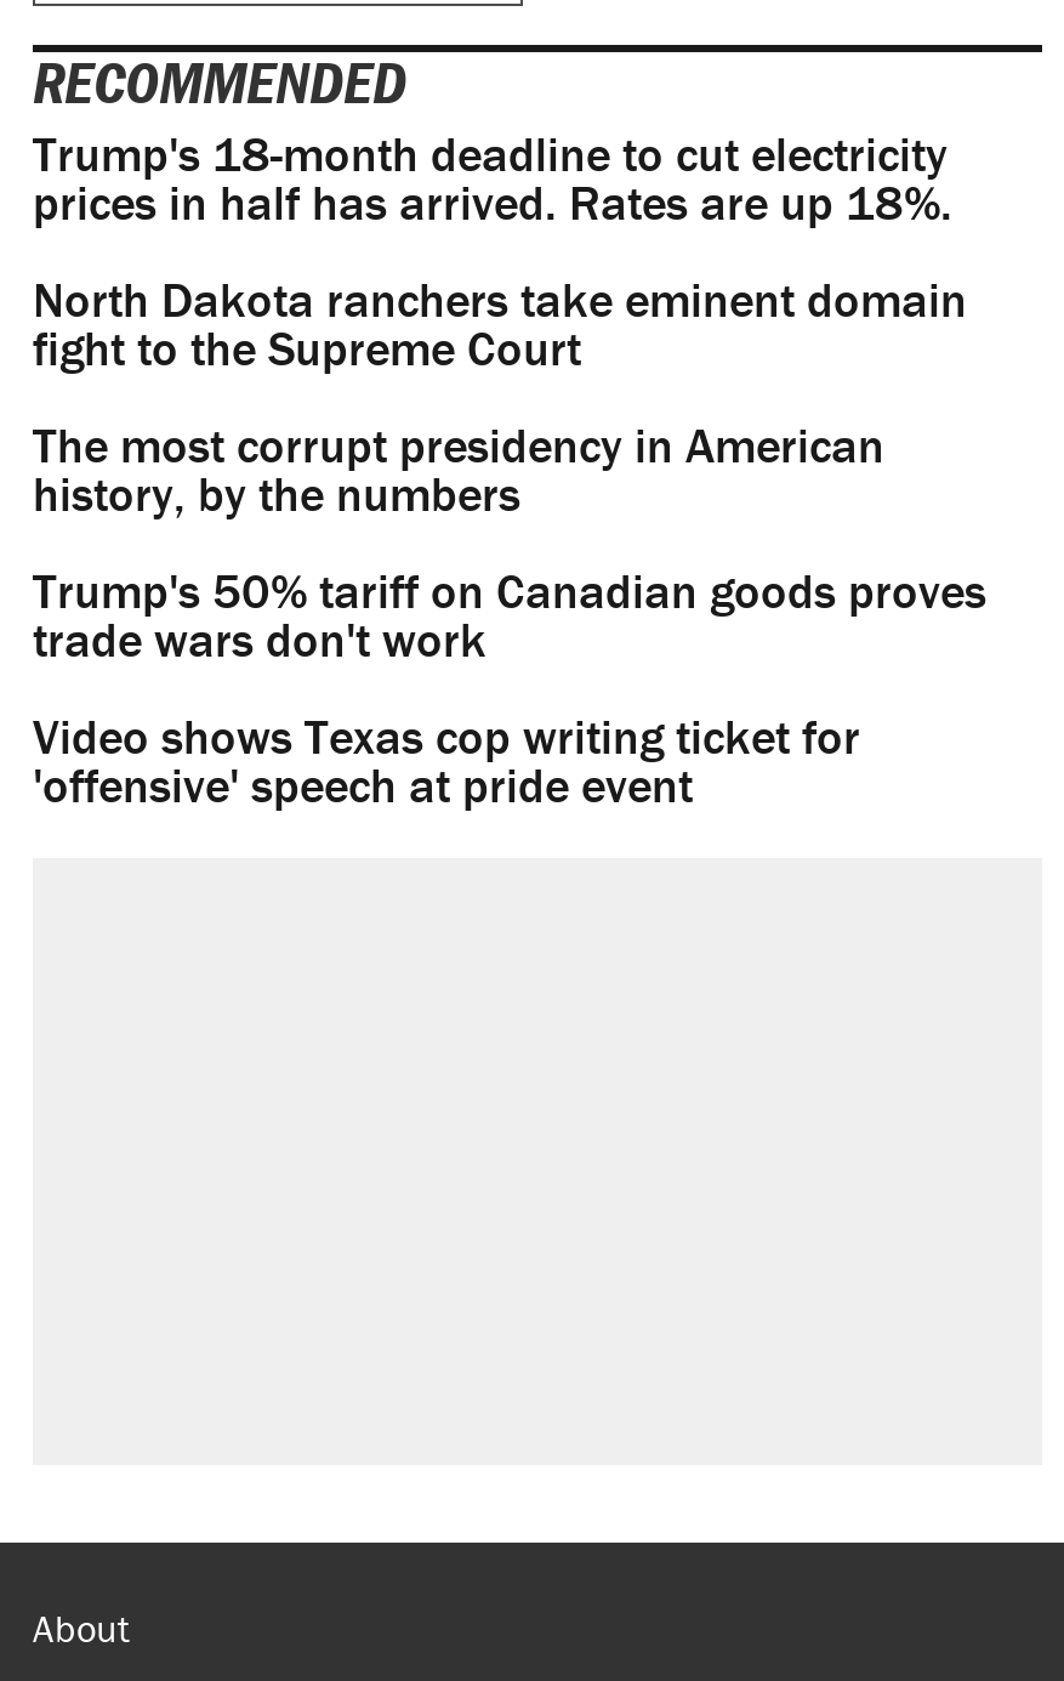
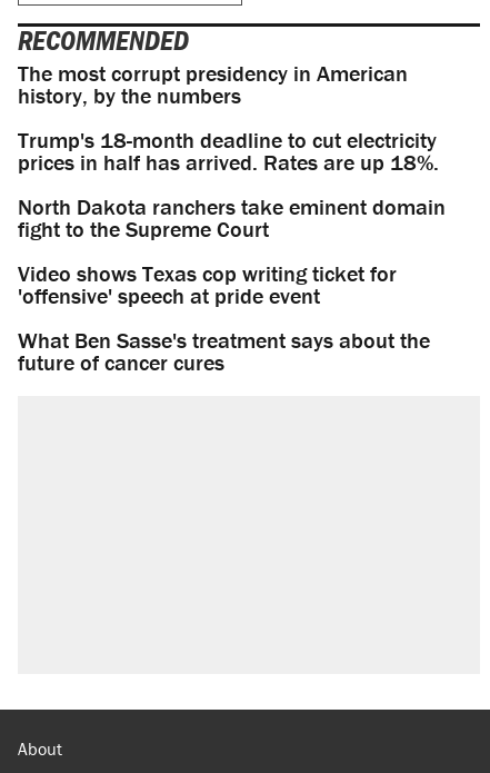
moved [33,123,967,378] -> [18,126,446,243]: Trump's 18-month deadline to cut electricity | prices in half has arrived. Rates are up 18%. | North Dakota ranchers take eminent domain | fight to the Supreme Court
moved [33,415,884,524] -> [18,59,408,109]: The most corrupt presidency in American | history, by the numbers
[33,560,986,669] Trump's 50% tariff on Canadian goods proves | trade wars don't work -> none
moved [33,706,860,815] -> [18,259,397,310]: Video shows Texas cop writing ticket for | 'offensive' speech at pride event
none -> [18,326,430,376] What Ben Sasse's treatment says about the | future of cancer cures

